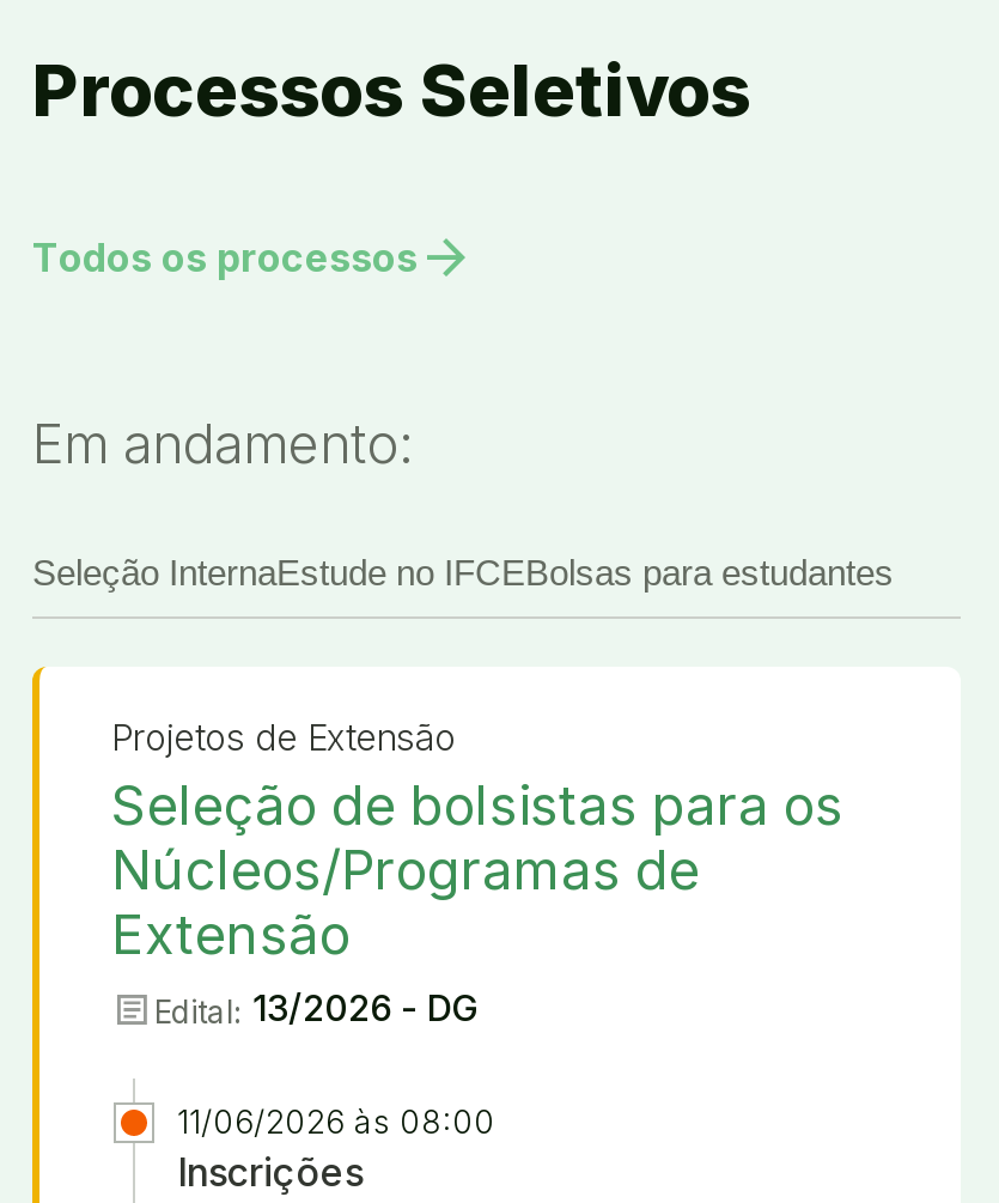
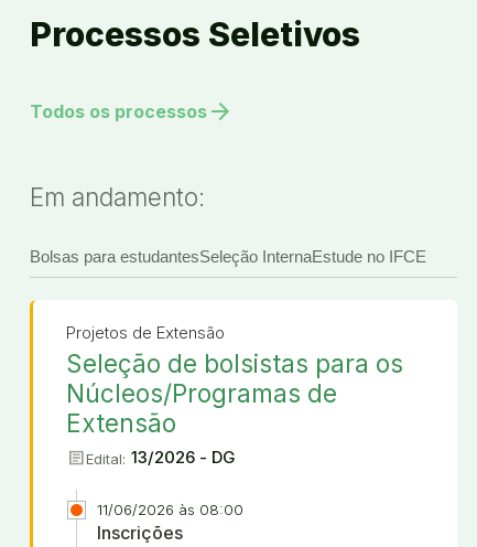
[32,553,894,593] Seleção InternaEstude no IFCEBolsas para estudantes -> [30,247,426,266] Bolsas para estudantesSeleção InternaEstude no IFCE

